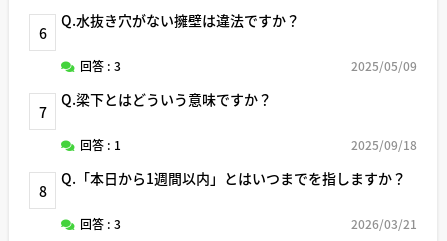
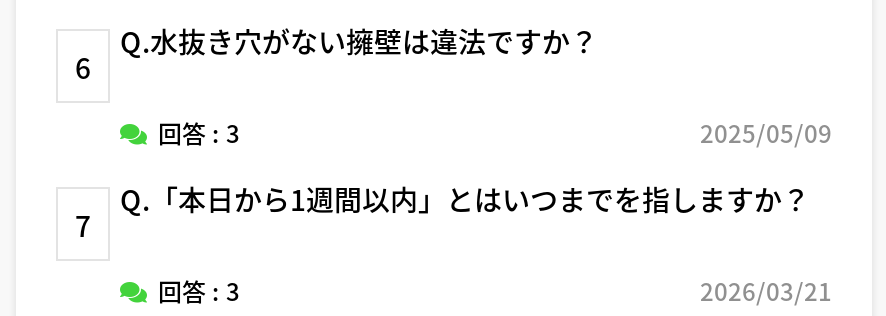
[38,89,417,201] Q.梁下とはどういう意味ですか？ | 回答 : 1 | 2025/09/18 | 8 -> none

